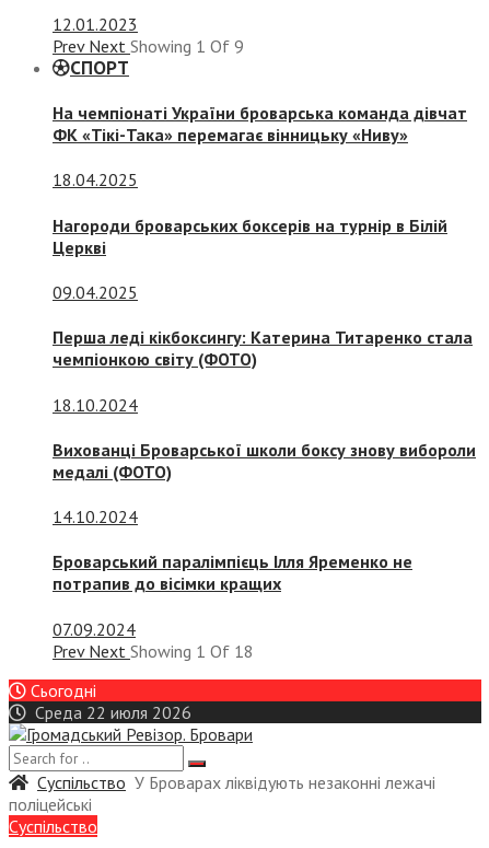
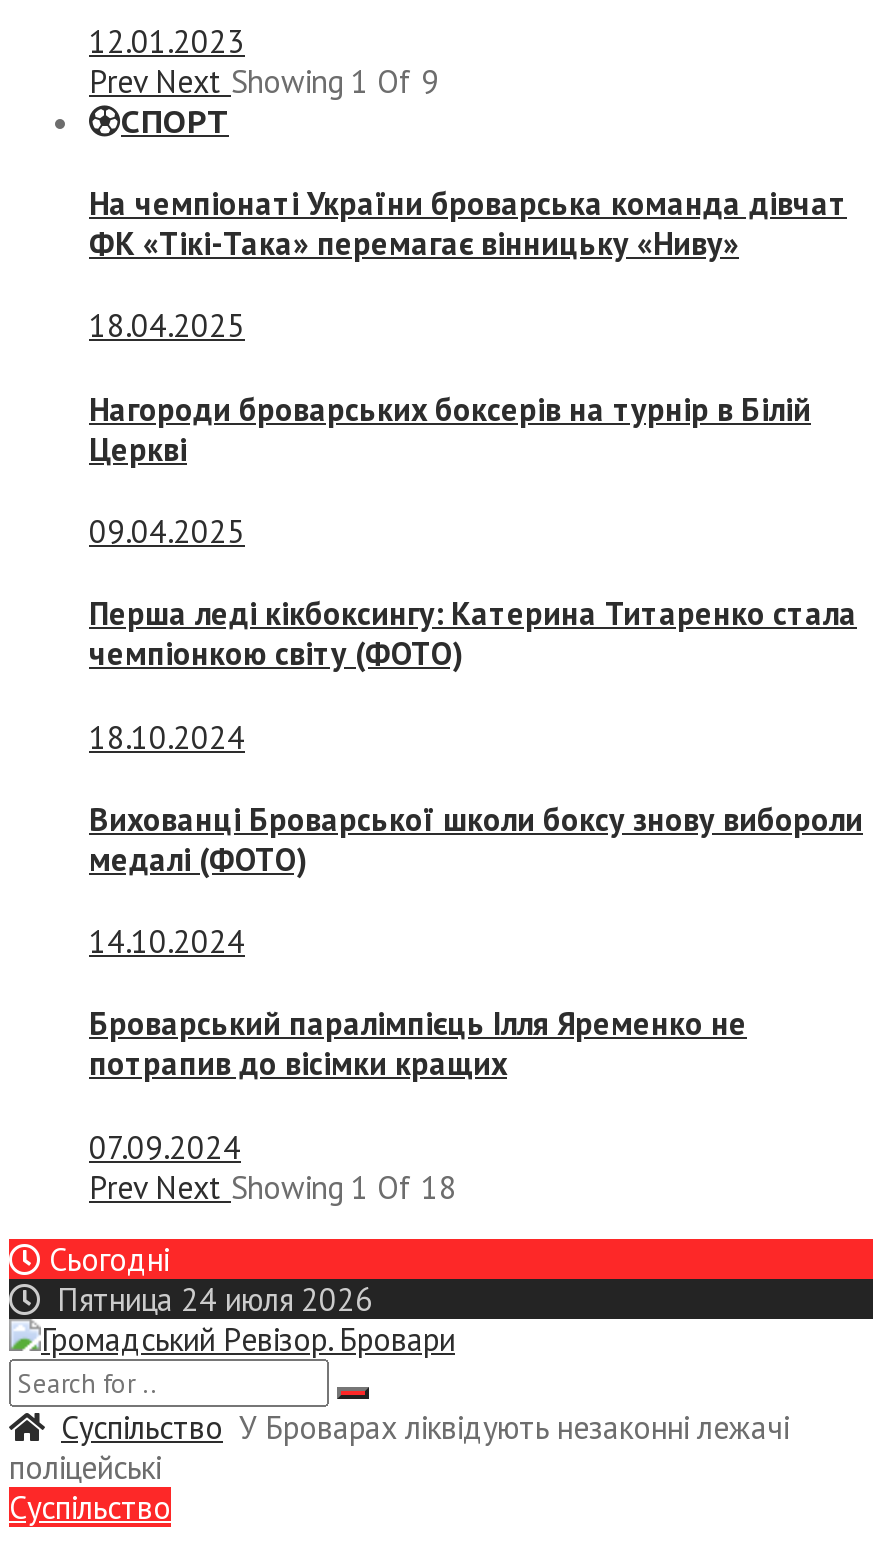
[26,701,191,723] Среда 22 июля 2026 -> [41,1278,373,1318] Пятница 24 июля 2026

